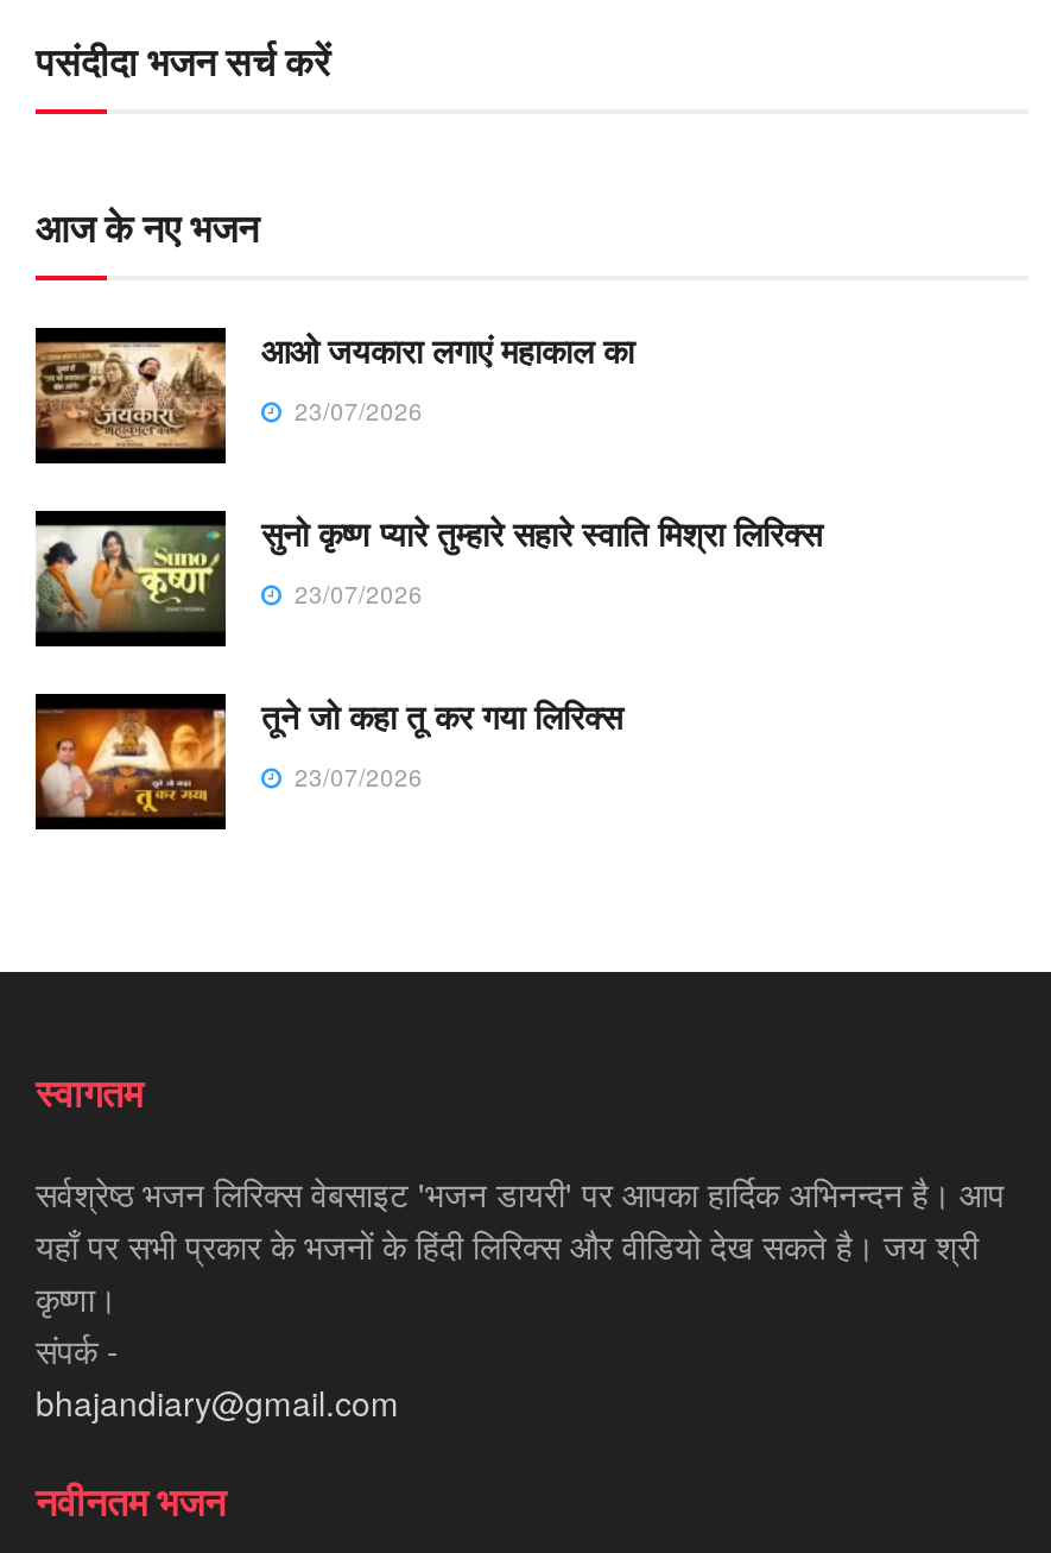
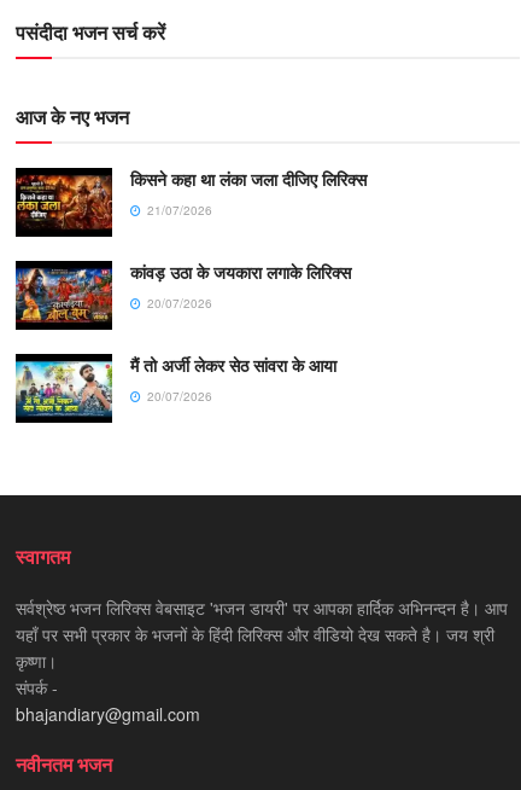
[33,325,634,452] [image] | आओ जयकारा लगाएं महाकाल का | 23/07/2026 -> [14,167,367,230] [image] | किसने कहा था लंका जला दीजिए लिरिक्स | 21/07/2026
[36,509,822,632] [image] | सुनो कृष्ण प्यारे तुम्हारे सहारे स्वाति मिश्रा लिरिक्स | 23/07/2026 -> [14,260,351,323] [image] | कांवड़ उठा के जयकारा लगाके लिरिक्स | 20/07/2026
[33,692,622,820] [image] | तूने जो कहा तू कर गया लिरिक्स | 23/07/2026 -> [14,353,336,417] [image] | मैं तो अर्जी लेकर सेठ सांवरा के आया | 20/07/2026

